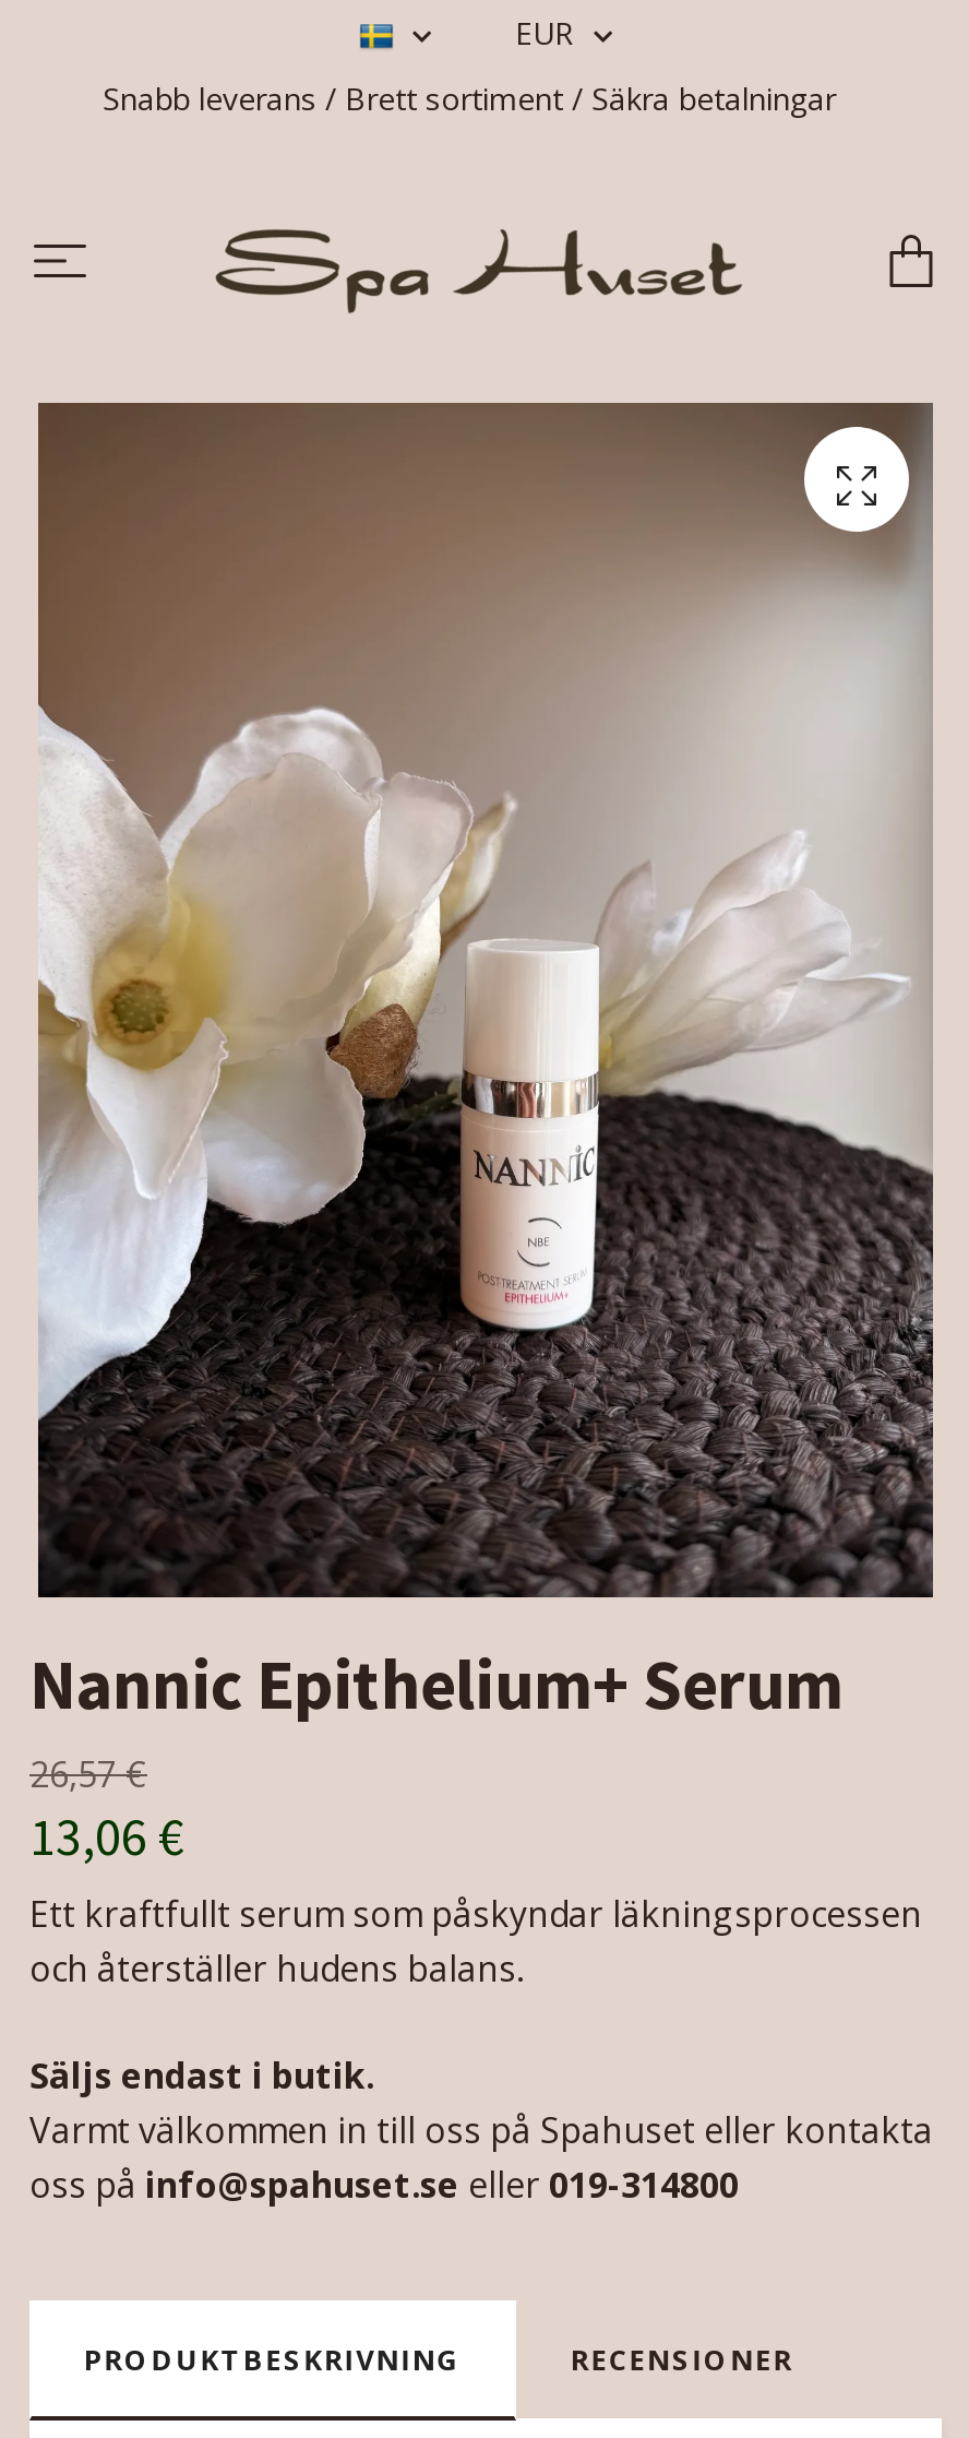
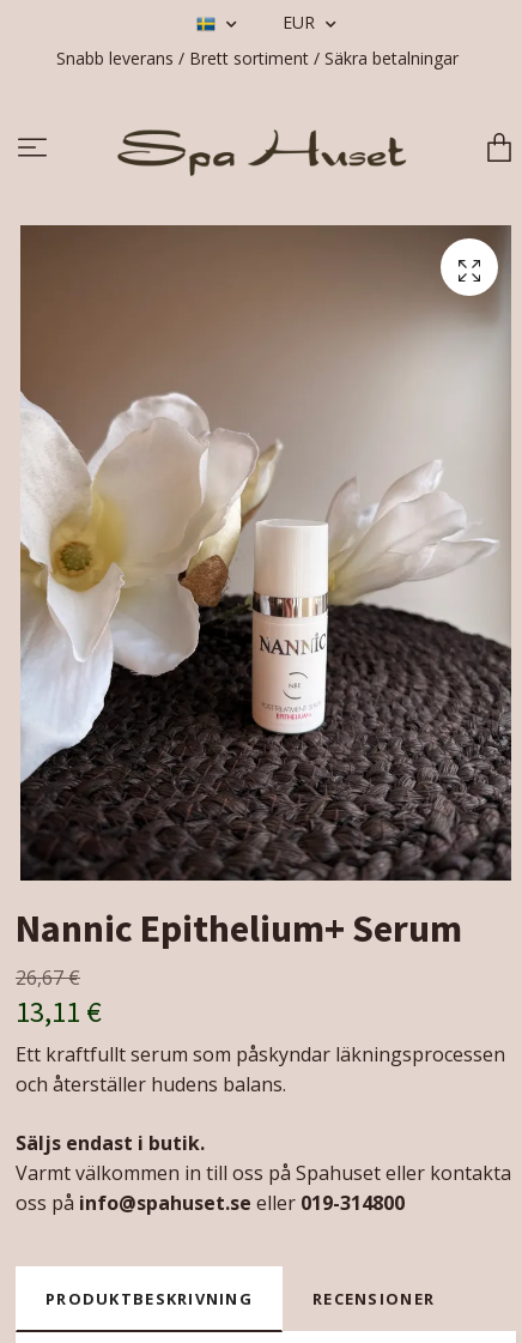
[29,1750,147,1798] 26,57 € -> [16,964,80,991] 26,67 €
[29,1803,187,1870] 13,06 € -> [16,993,102,1030] 13,11 €

